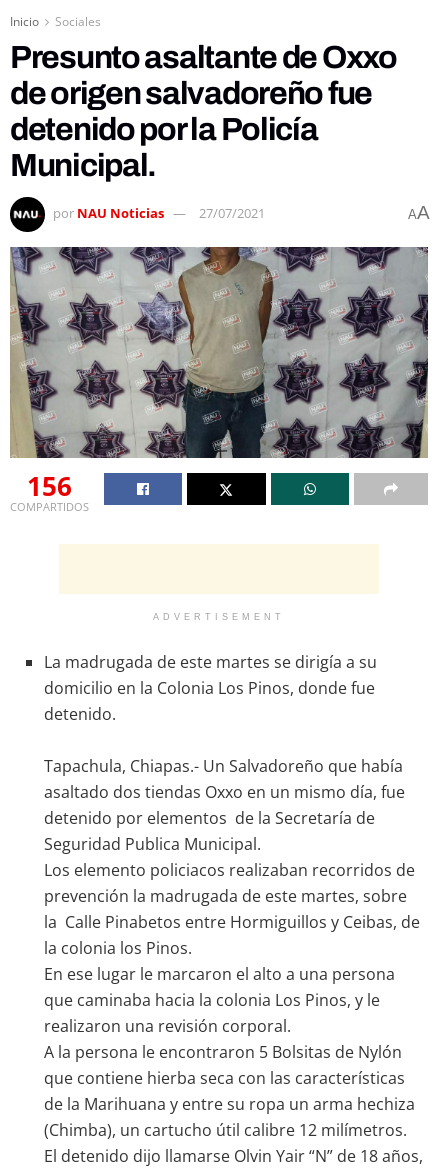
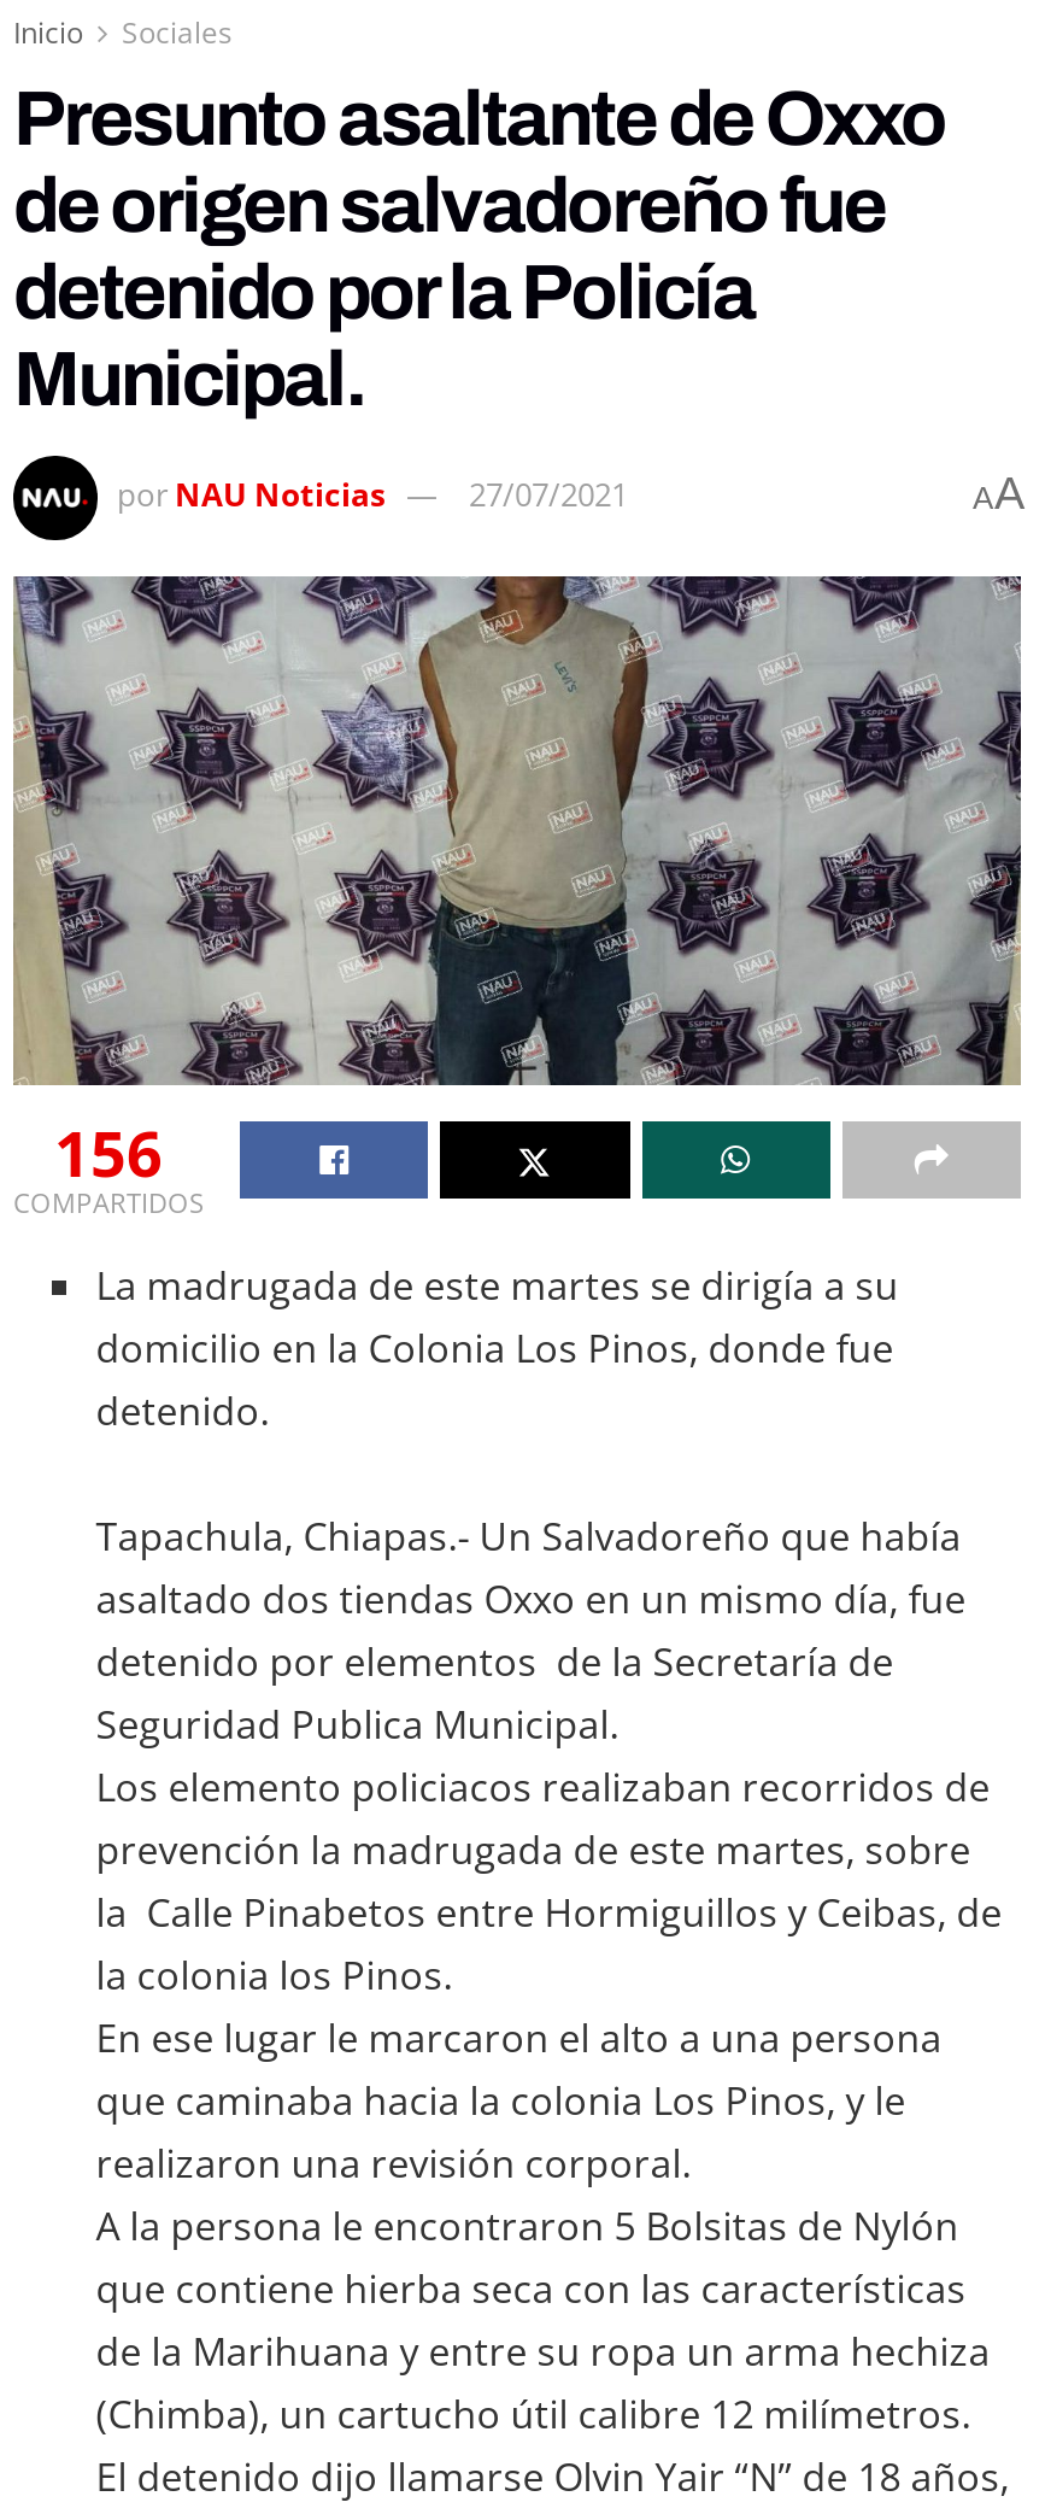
[153,612,285,622] ADVERTISEMENT -> none

